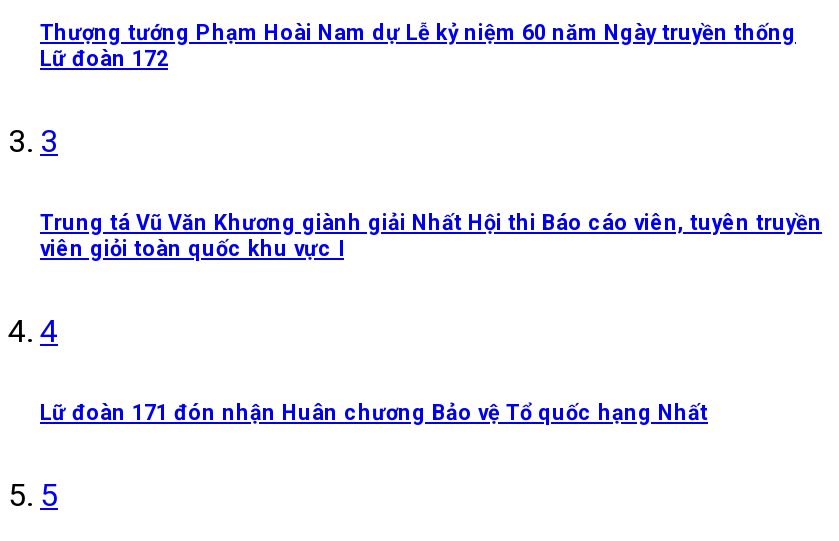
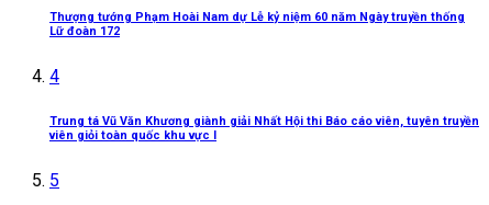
[40,122,58,160] 3 -> [49,66,59,87] 4
[40,312,708,426] 4 | Lữ đoàn 171 đón nhận Huân chương Bảo vệ Tổ quốc hạng Nhất -> none

